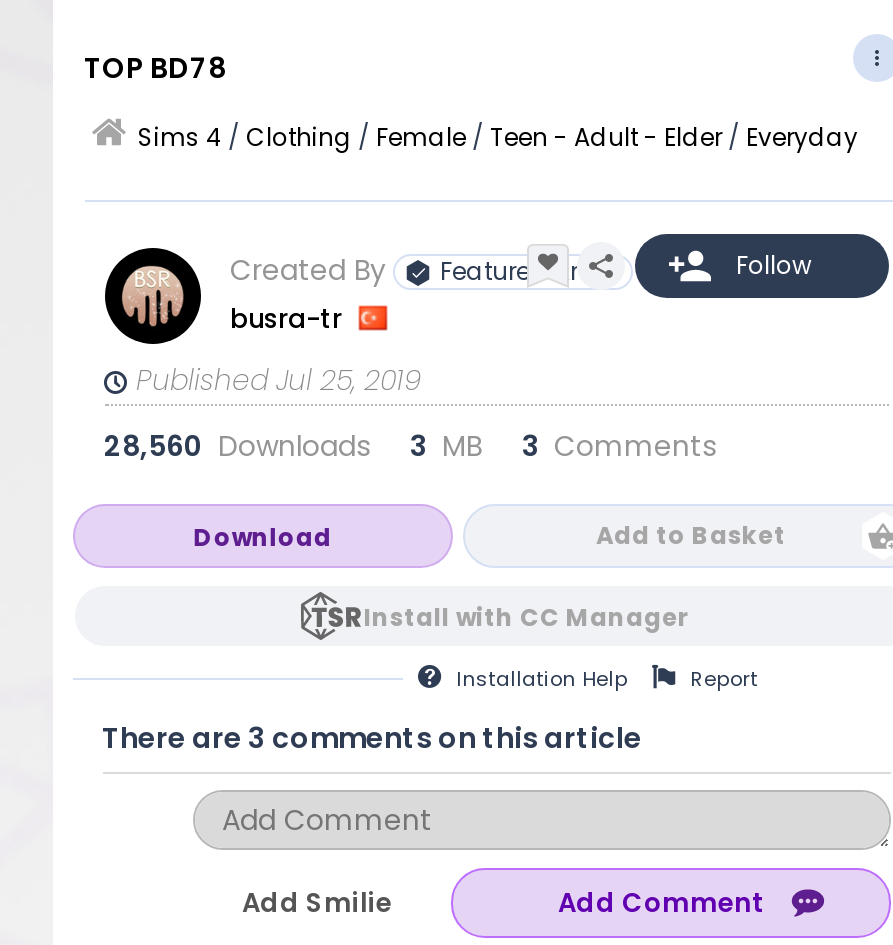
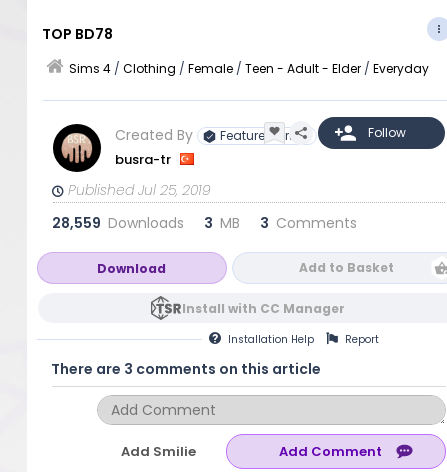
[104,426,716,466] 28,560 Downloads 3 MB 3 Comments -> [52,213,357,233] 28,559 Downloads 3 MB 3 Comments

